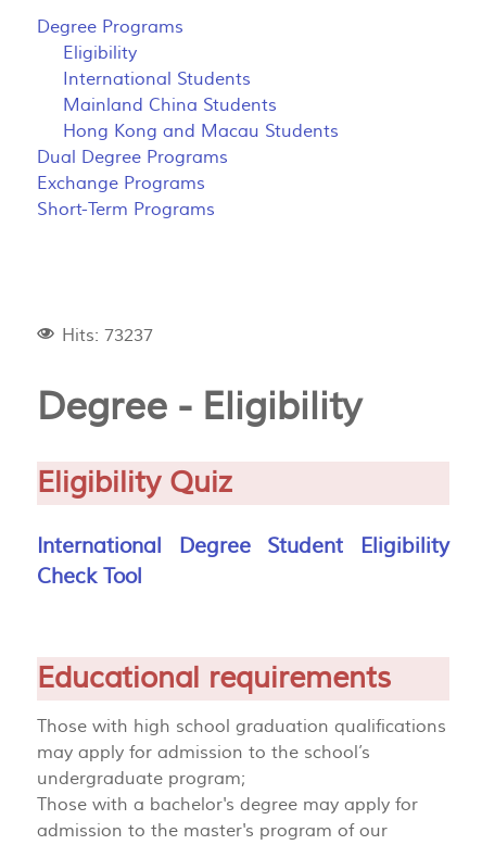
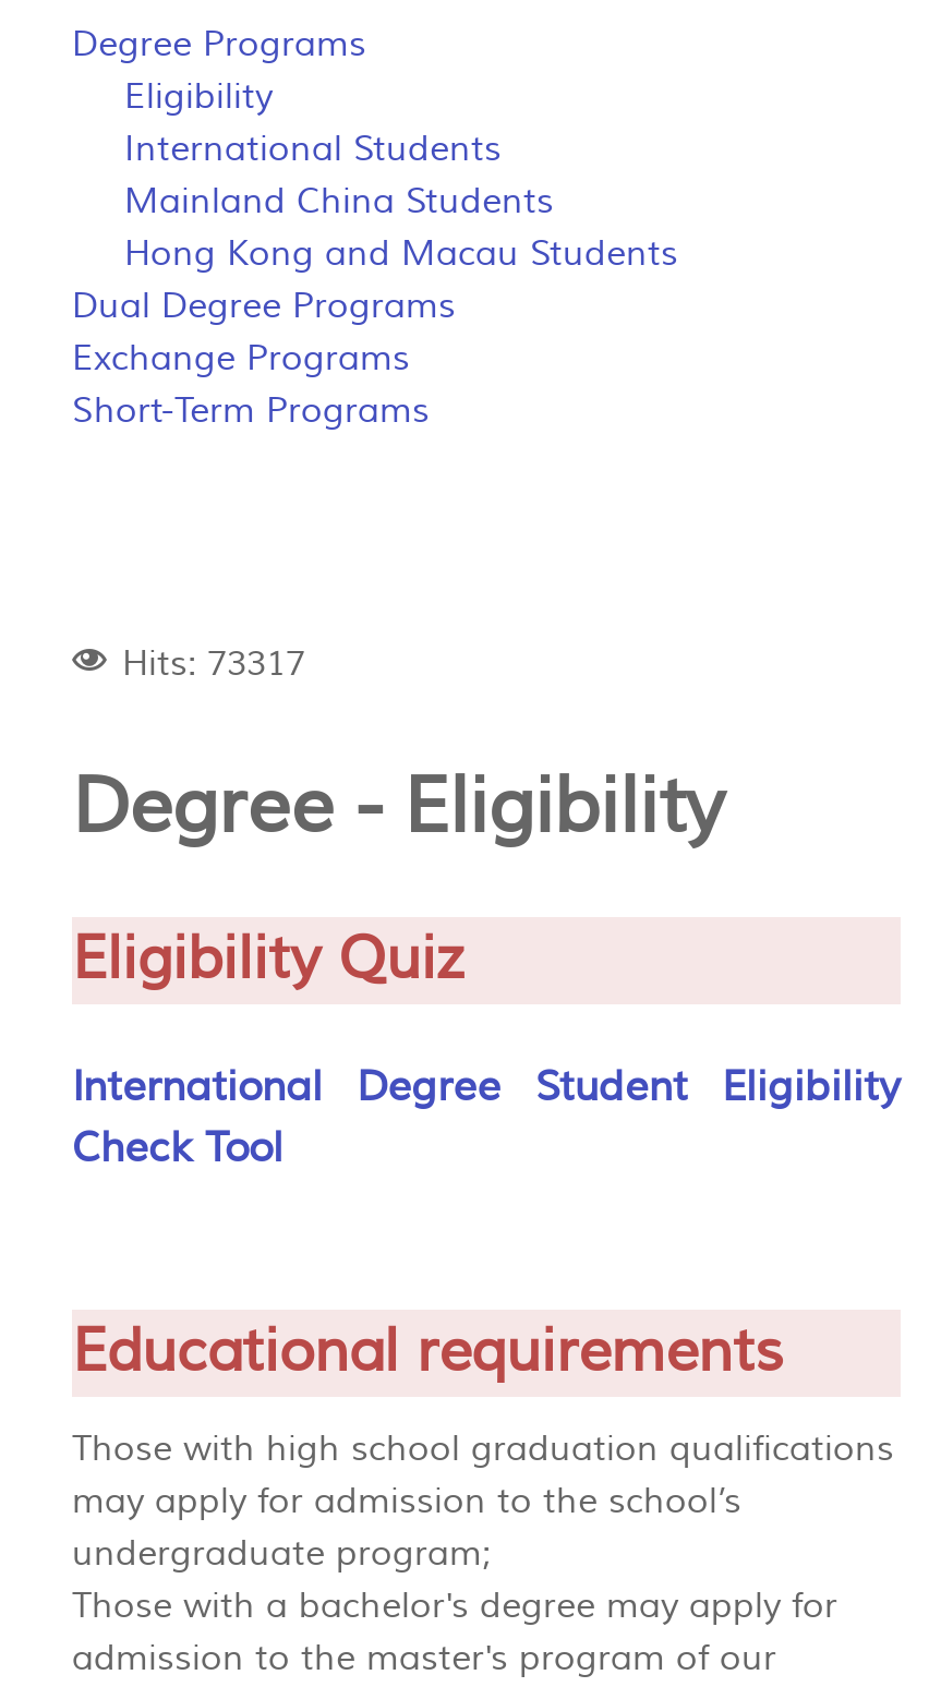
[62,325,153,346] Hits: 73237 -> [122,642,305,686] Hits: 73317

